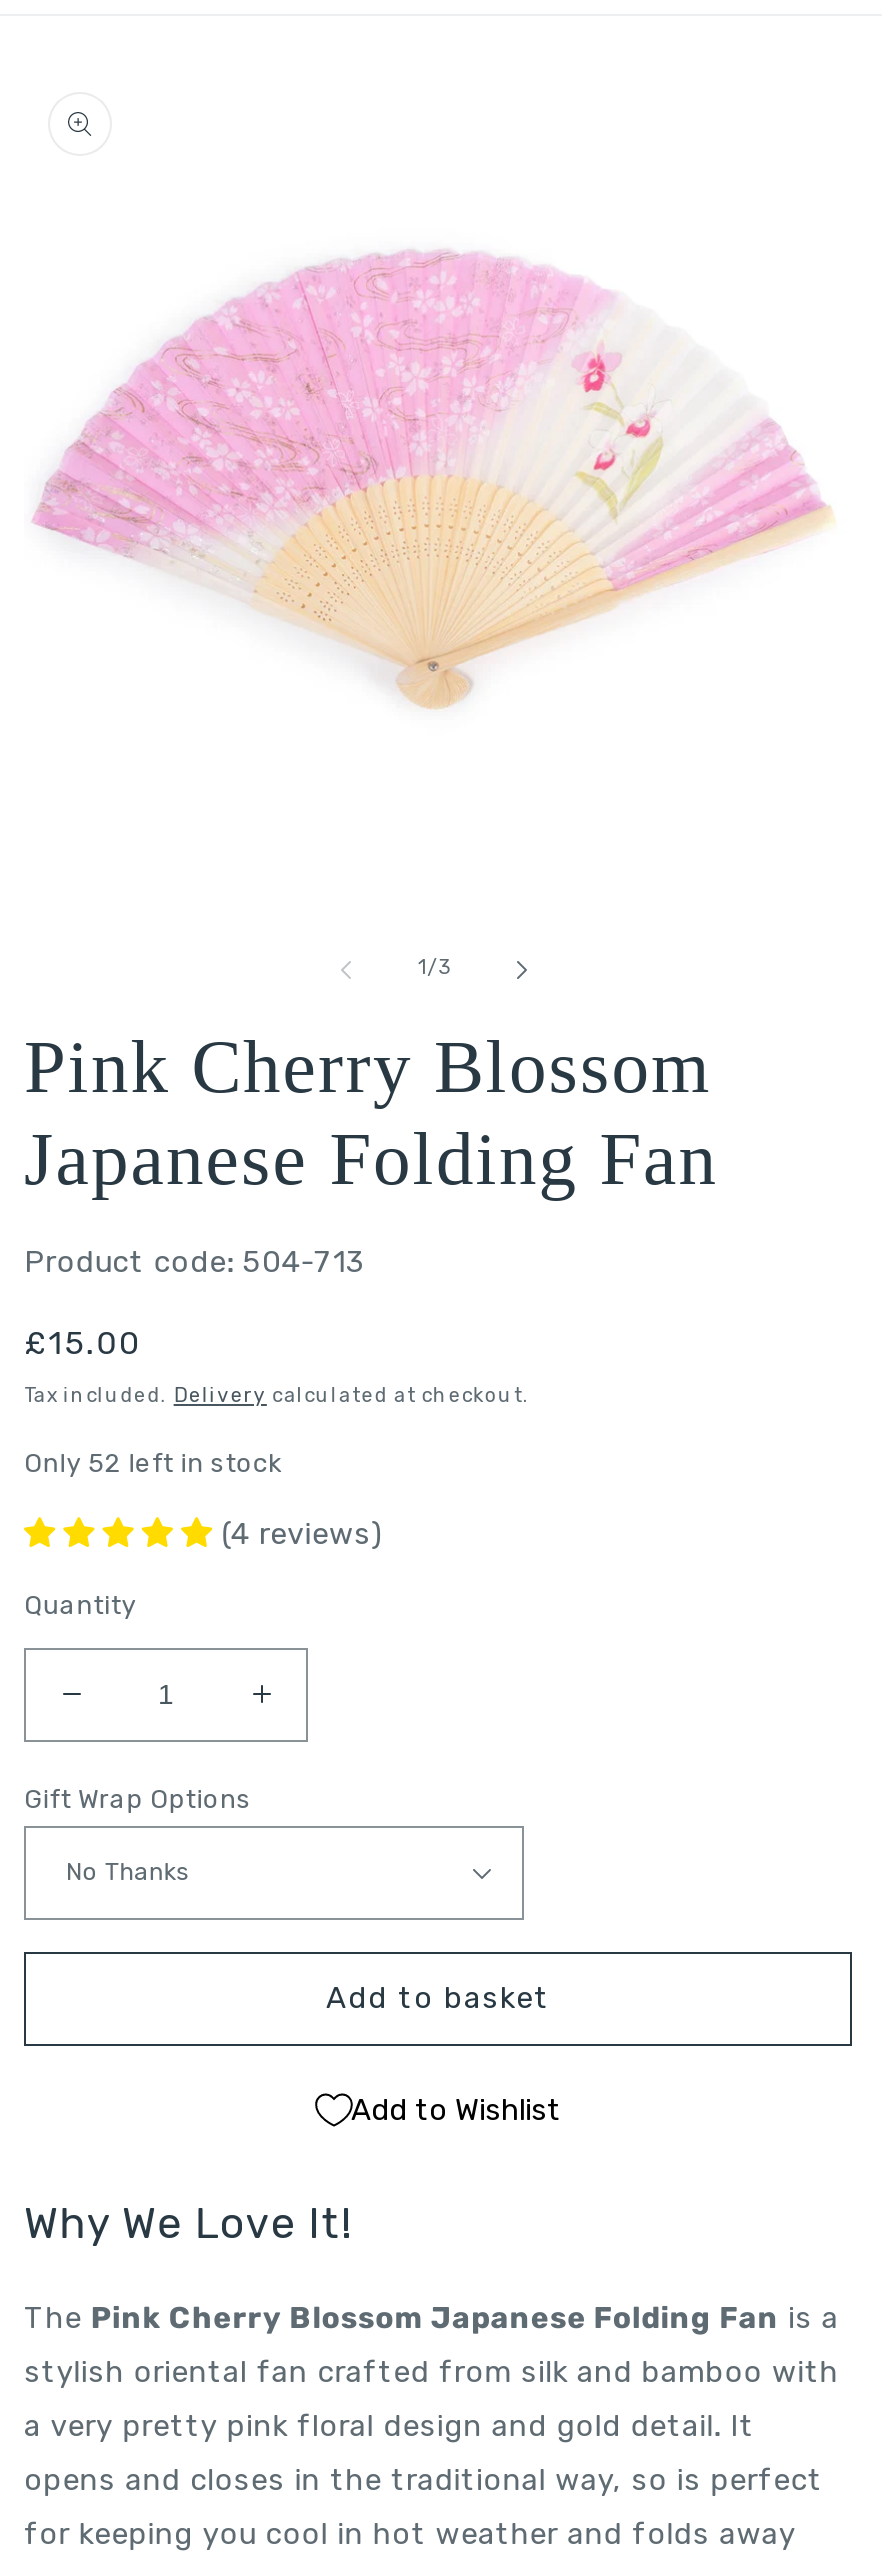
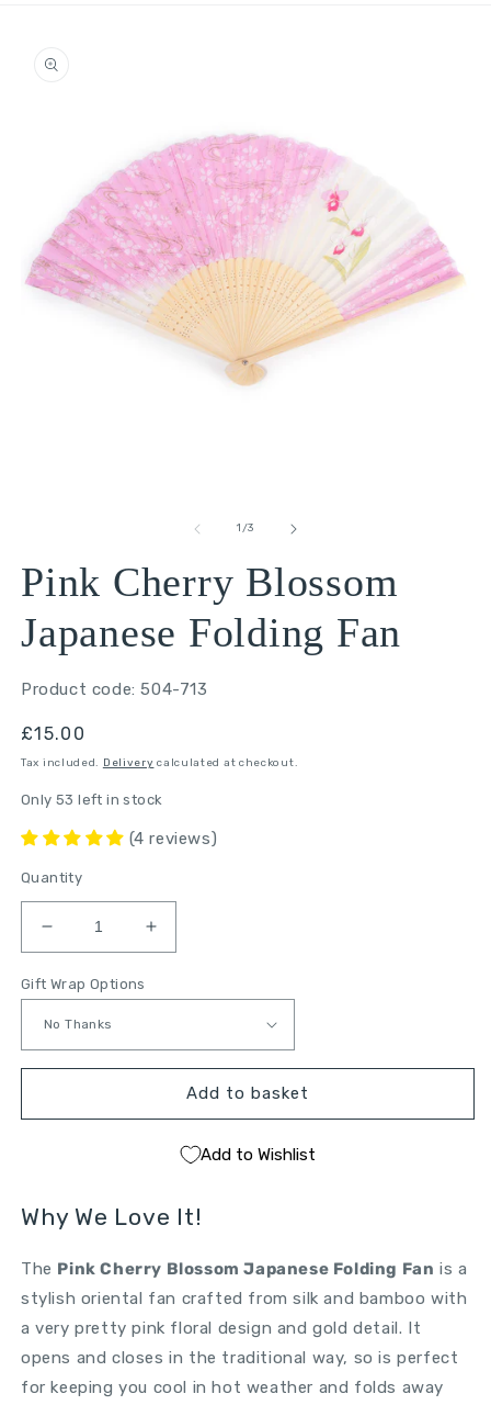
[24,1448,283,1478] Only 52 left in stock -> [21,791,163,808] Only 53 left in stock

